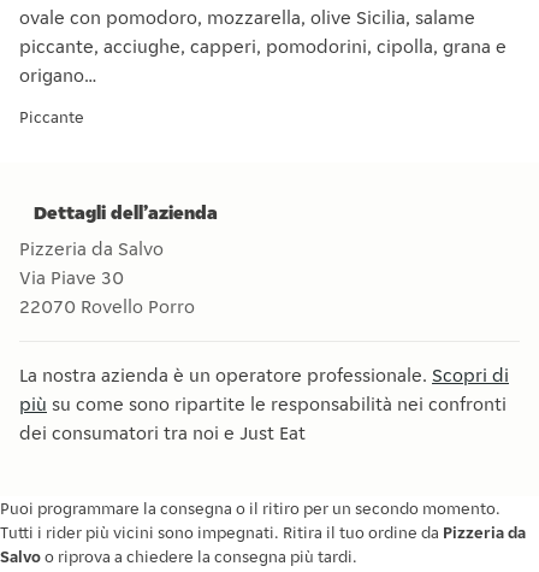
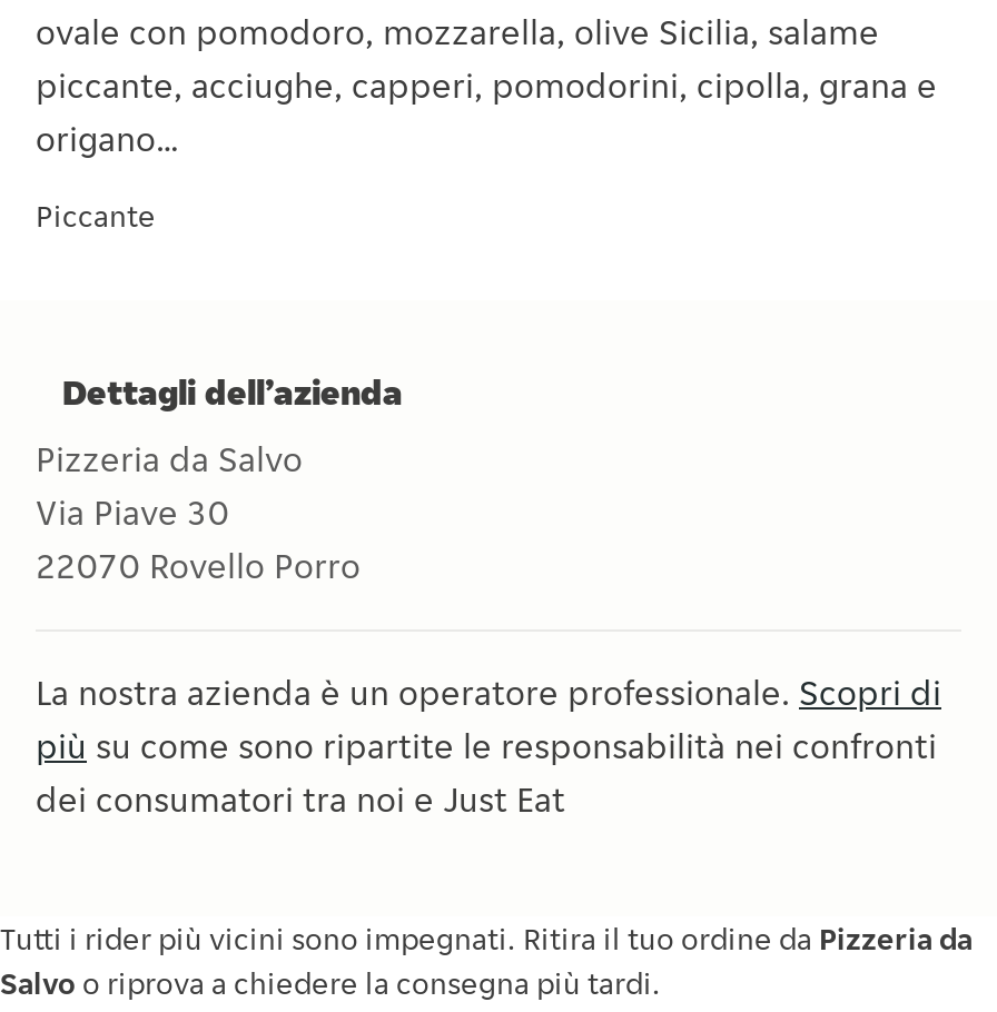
[0,497,500,519] Puoi programmare la consegna o il ritiro per un secondo momento. -> none

